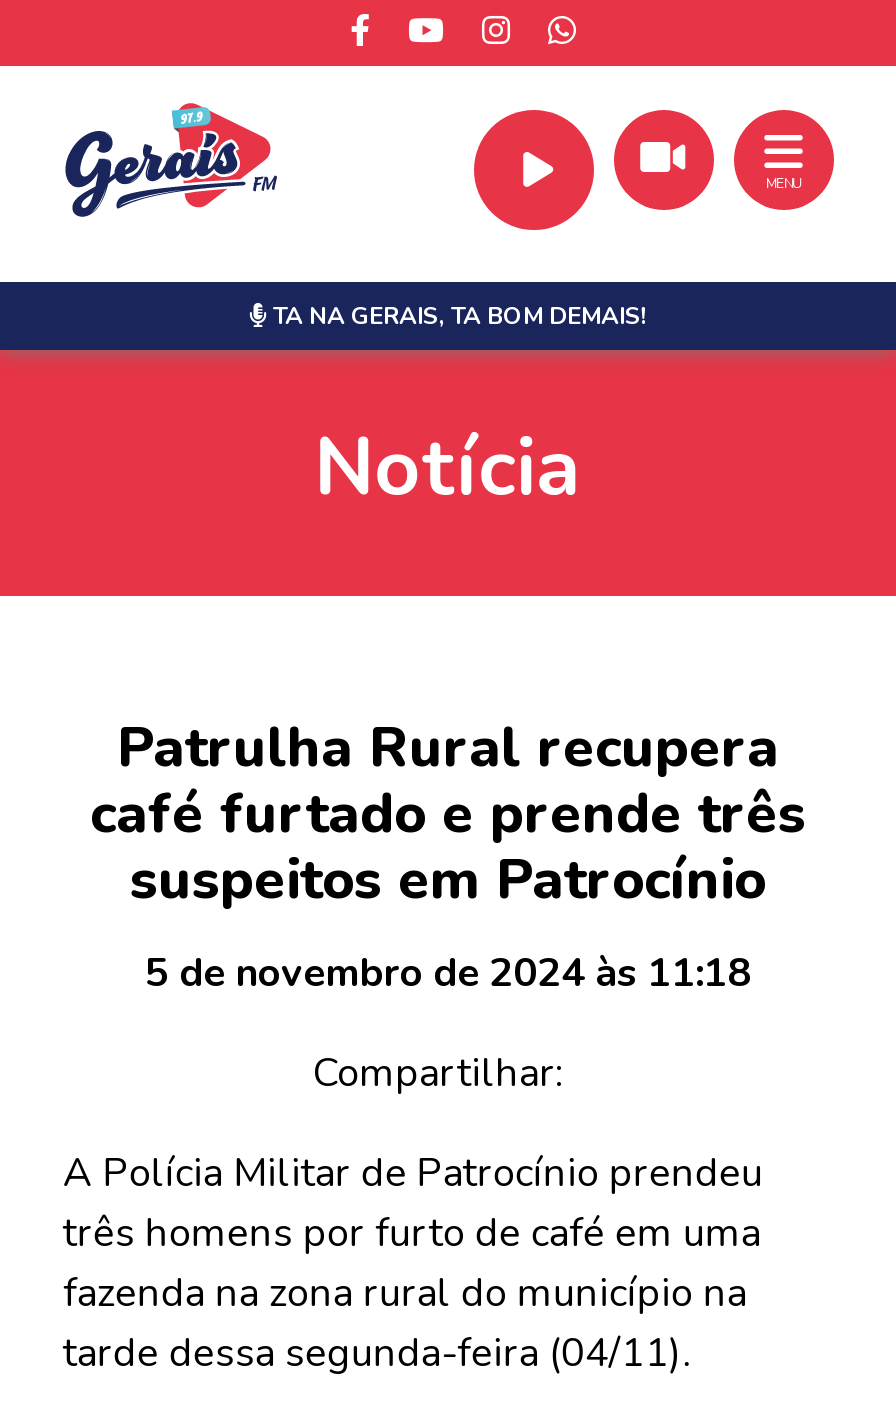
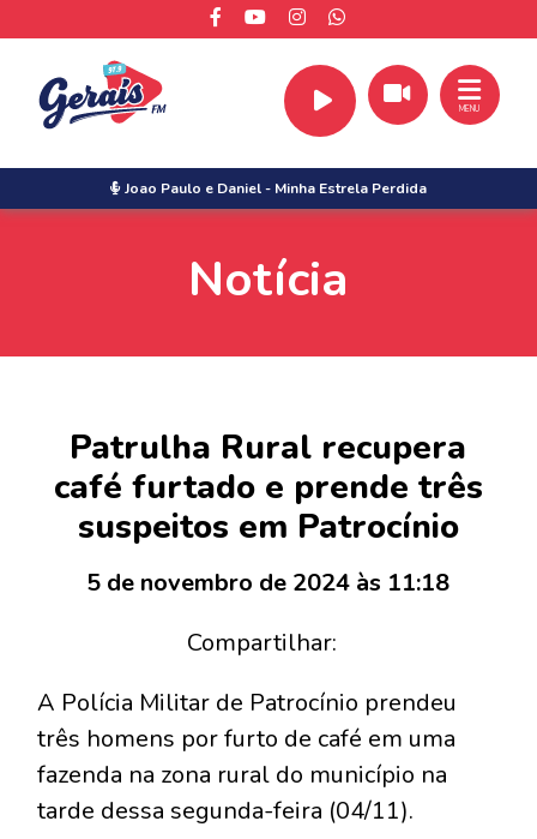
[267,300,647,332] TA NA GERAIS, TA BOM DEMAIS! -> [121,179,427,198] Joao Paulo e Daniel - Minha Estrela Perdida

